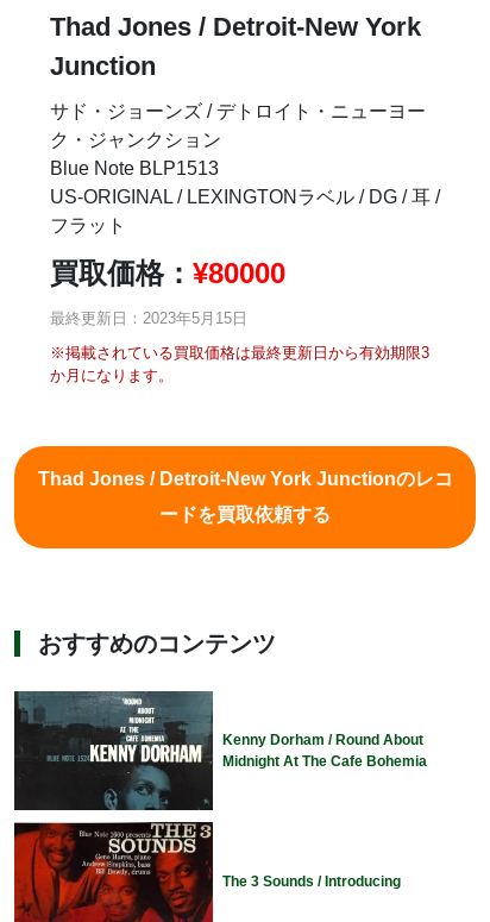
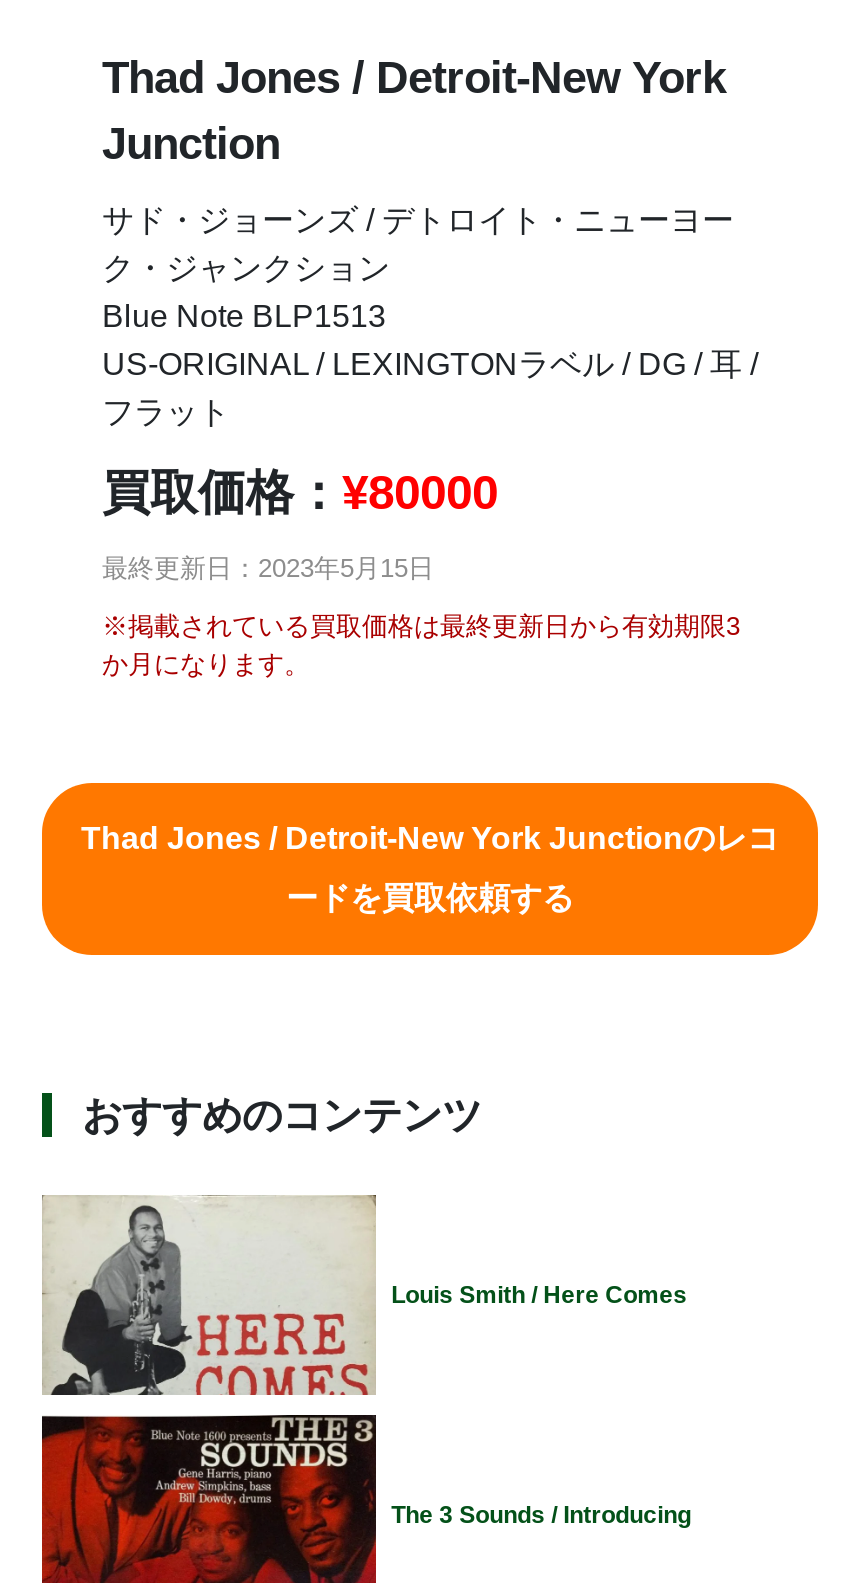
[13,690,426,811] [image] | Kenny Dorham / Round About | Midnight At The Cafe Bohemia -> [42,1195,687,1397] [image] | Louis Smith / Here Comes

